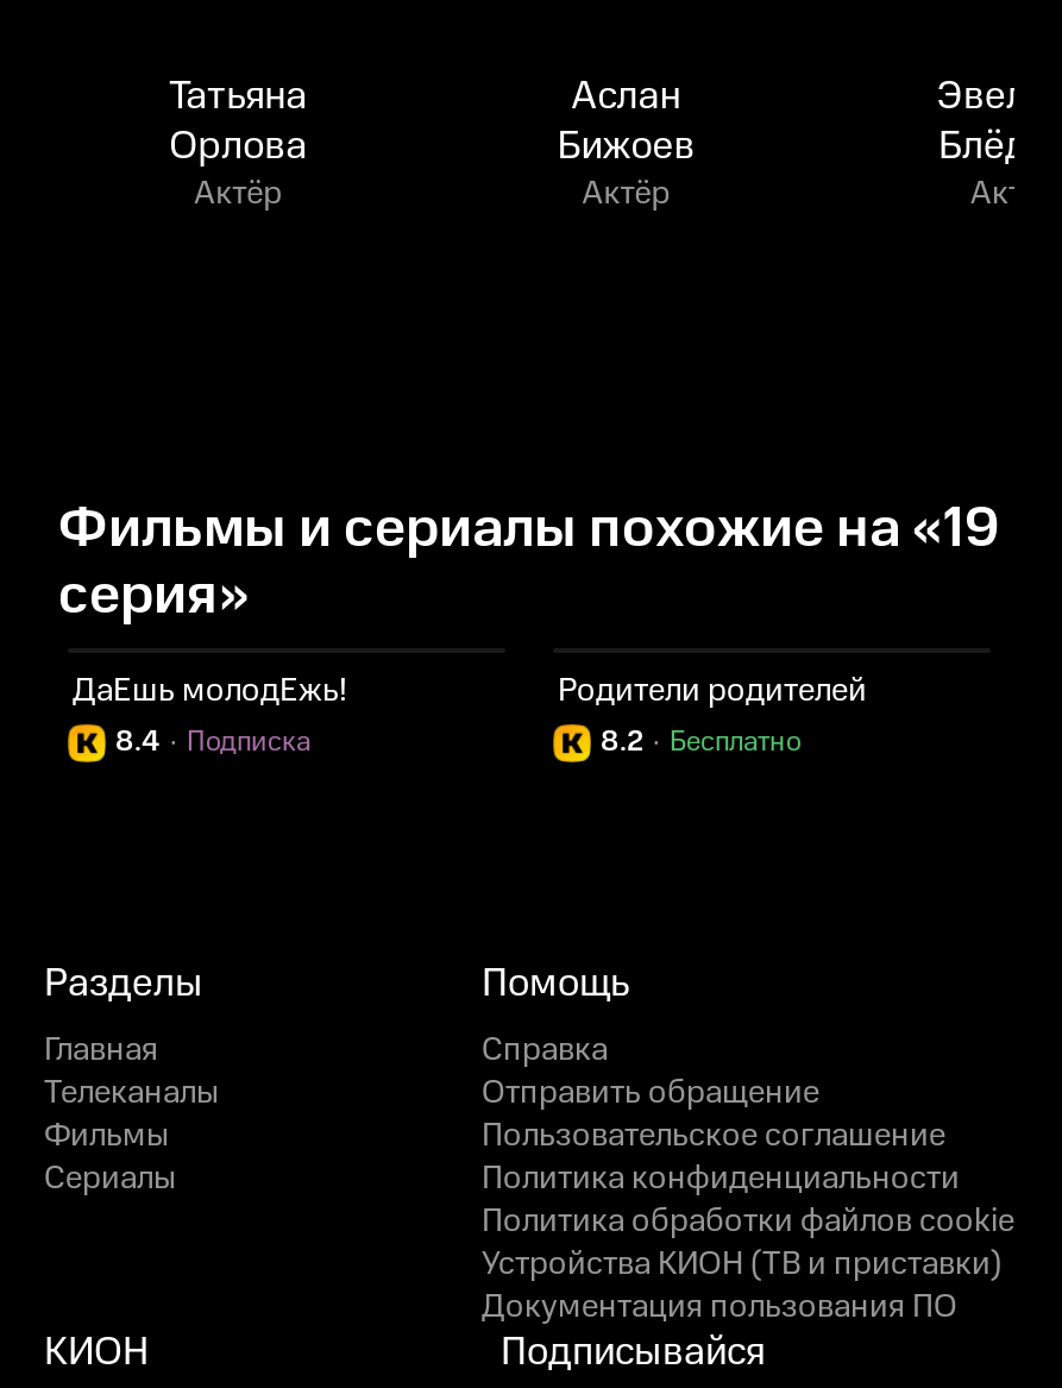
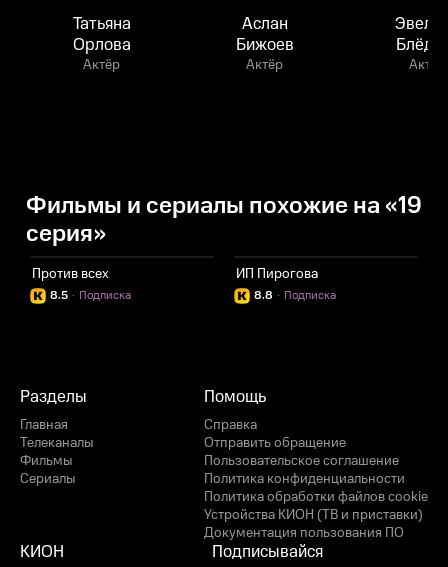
[73,668,346,763] ДаЕшь молодЕжь! | 8.4 -> [32,264,109,304] Против всех | 8.5
[558,668,867,763] Родители родителей | 8.2 | Бесплатно -> [236,264,336,304] ИП Пирогова | 8.8 | Подписка

